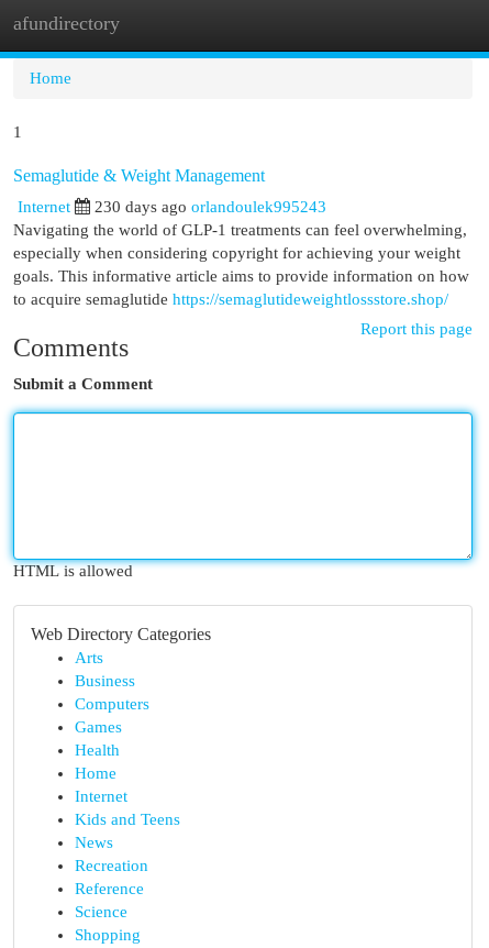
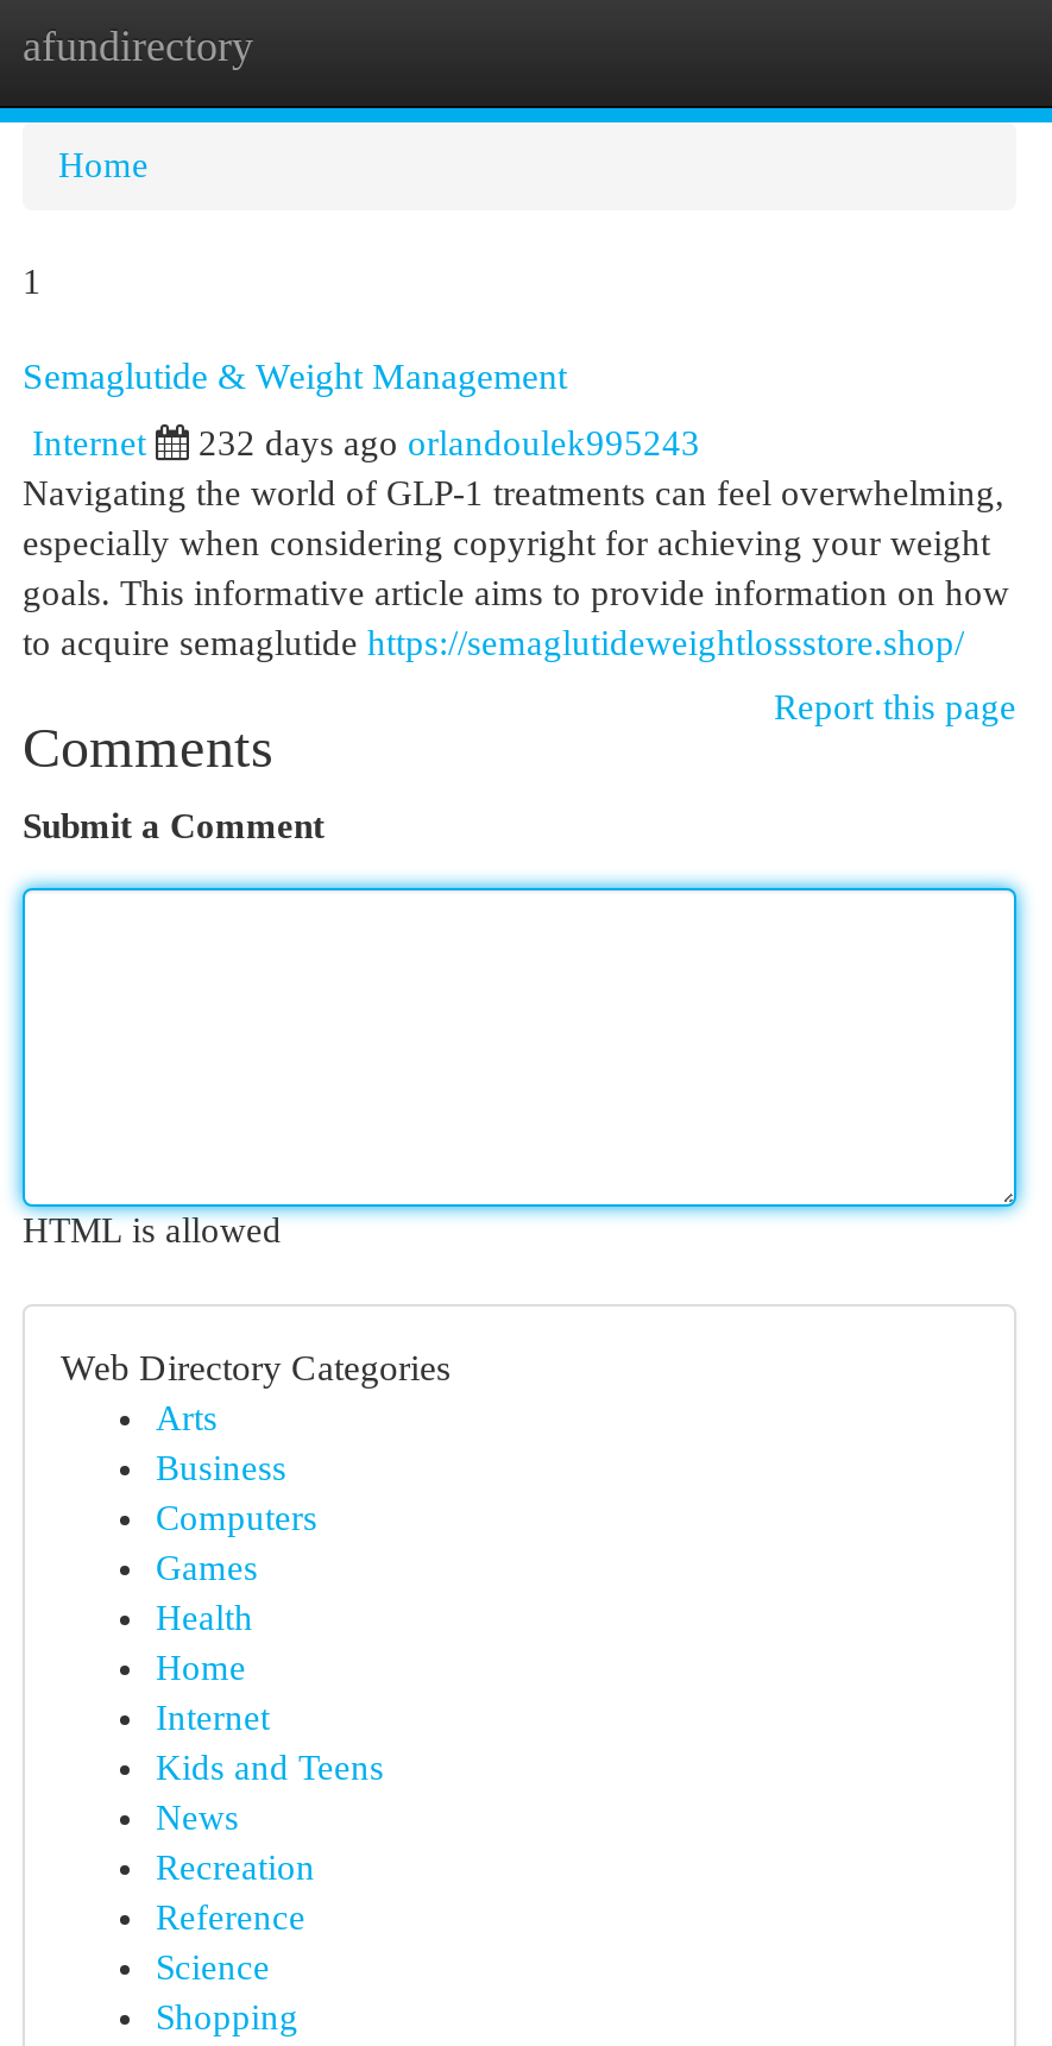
[95,198,326,216] 230 days ago orlandoulek995243 -> [199,424,700,462] 232 days ago orlandoulek995243

